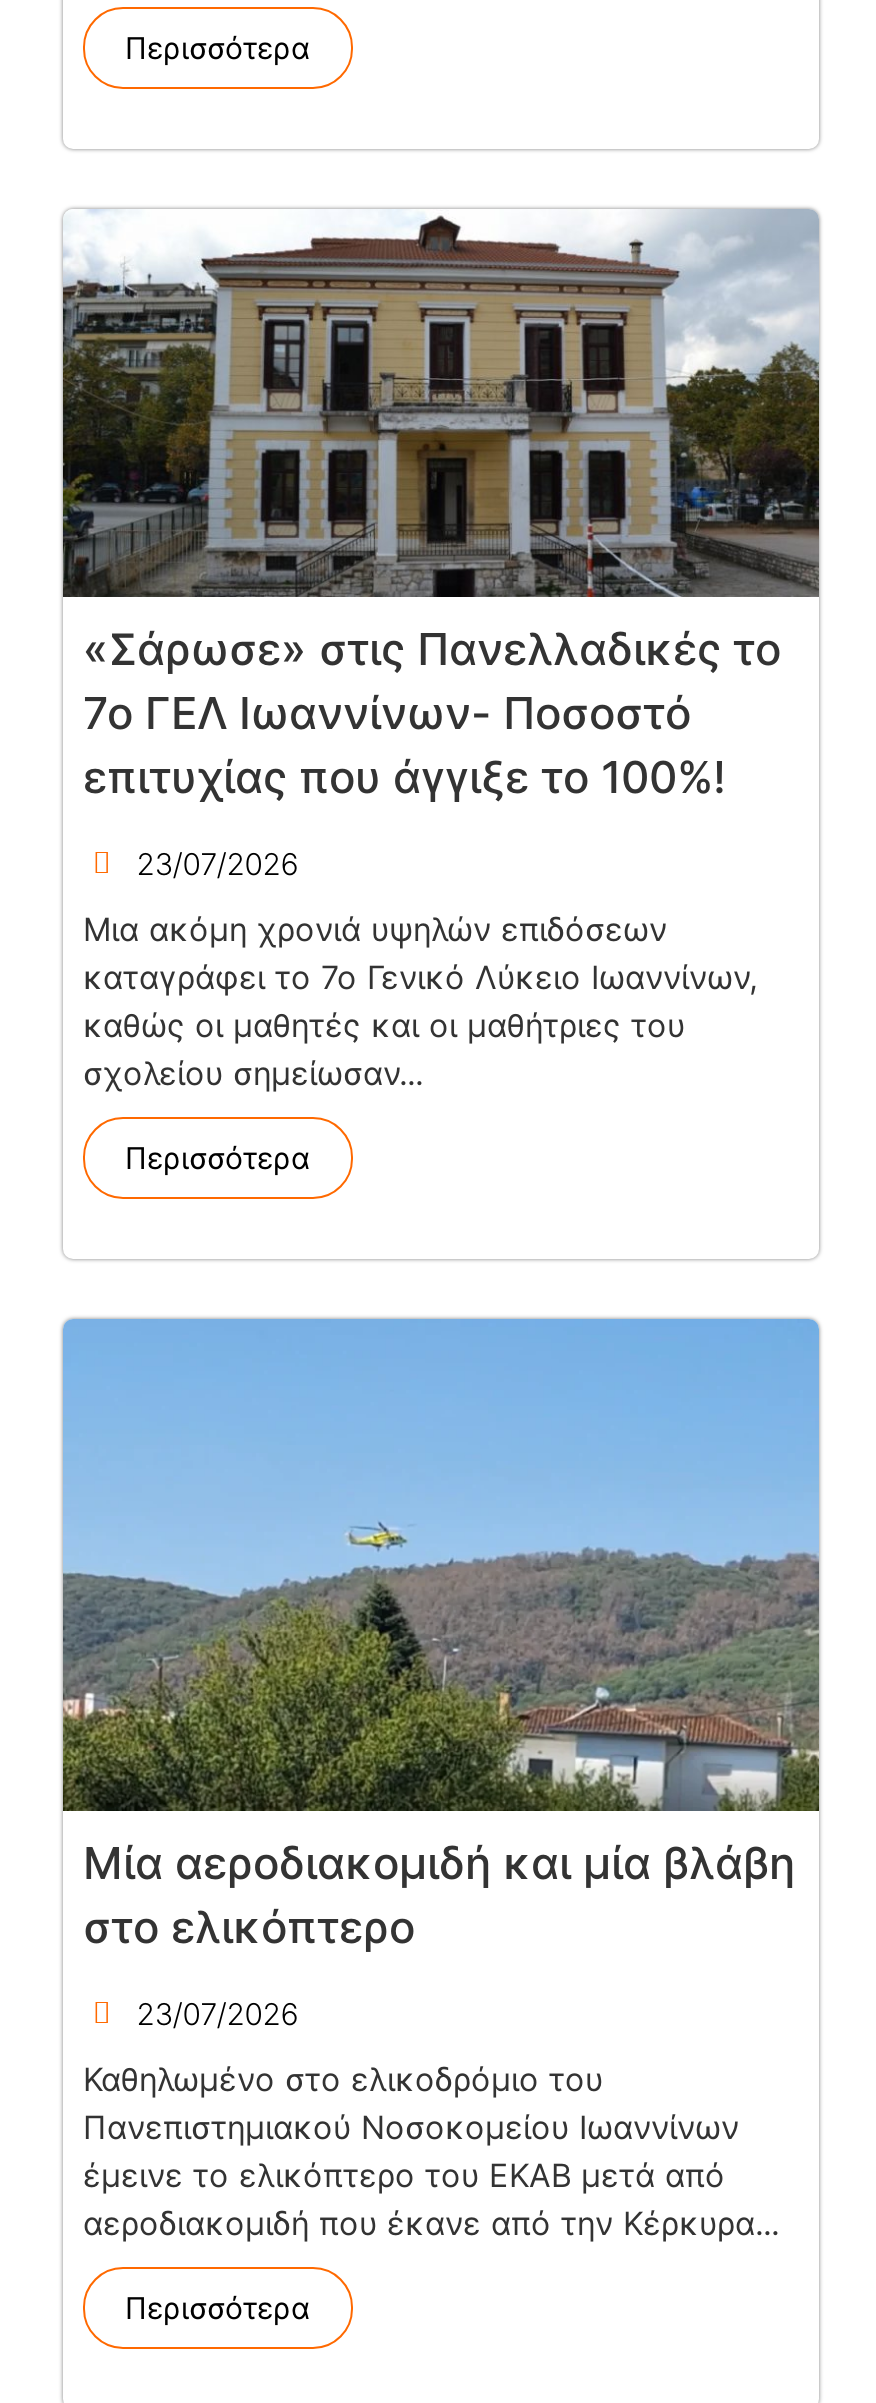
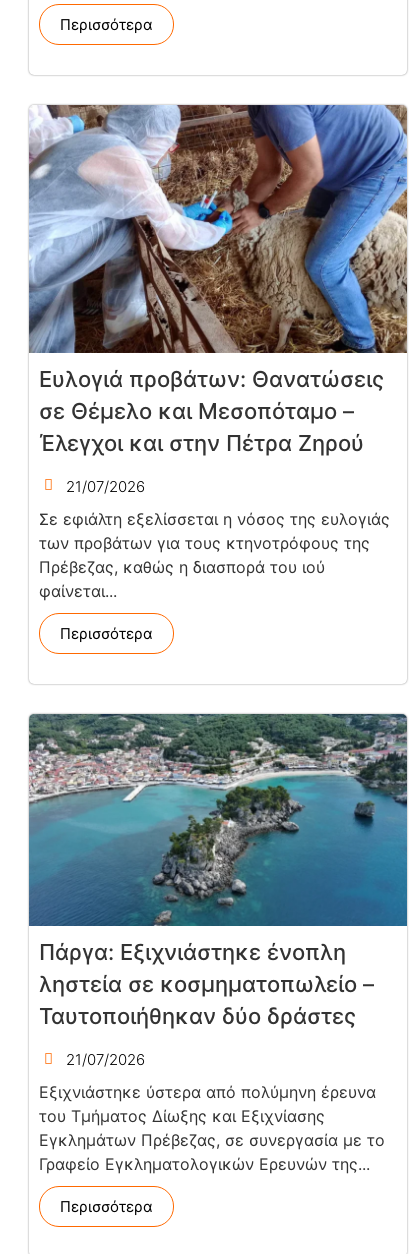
[61,209,819,803] [image] | «Σάρωσε» στις Πανελλαδικές το | 7ο ΓΕΛ Ιωαννίνων- Ποσοστό | επιτυχίας που άγγιξε το 100%! -> [28,104,408,456] [image] | Ευλογιά προβάτων: Θανατώσεις | σε Θέμελο και Μεσοπόταμο – | Έλεγχοι και στην Πέτρα Ζηρού
[137,845,299,883] 23/07/2026 -> [66,477,145,496] 21/07/2026
[83,909,757,1093] Μια ακόμη χρονιά υψηλών επιδόσεων | καταγράφει το 7ο Γενικό Λύκειο Ιωαννίνων, | καθώς οι μαθητές και οι μαθήτριες του | σχολείου σημείωσαν... -> [39,509,390,601] Σε εφιάλτη εξελίσσεται η νόσος της ευλογιάς | των προβάτων για τους κτηνοτρόφους της | Πρέβεζας, καθώς η διασπορά του ιού | φαίνεται...
[61,1317,821,1953] [image] | Μία αεροδιακομιδή και μία βλάβη | στο ελικόπτερο -> [28,713,408,1029] [image] | Πάργα: Εξιχνιάστηκε ένοπλη | ληστεία σε κοσμηματοπωλείο – | Ταυτοποιήθηκαν δύο δράστες
[137,1995,299,2033] 23/07/2026 -> [66,1050,145,1069] 21/07/2026
[83,2059,779,2243] Καθηλωμένο στο ελικοδρόμιο του | Πανεπιστημιακού Νοσοκομείου Ιωαννίνων | έμεινε το ελικόπτερο του ΕΚΑΒ μετά από | αεροδιακομιδή που έκανε από την Κέρκυρα... -> [39,1082,385,1174] Εξιχνιάστηκε ύστερα από πολύμηνη έρευνα | του Τμήματος Δίωξης και Εξιχνίασης | Εγκλημάτων Πρέβεζας, σε συνεργασία με το | Γραφείο Εγκληματολογικών Ερευνών της...

